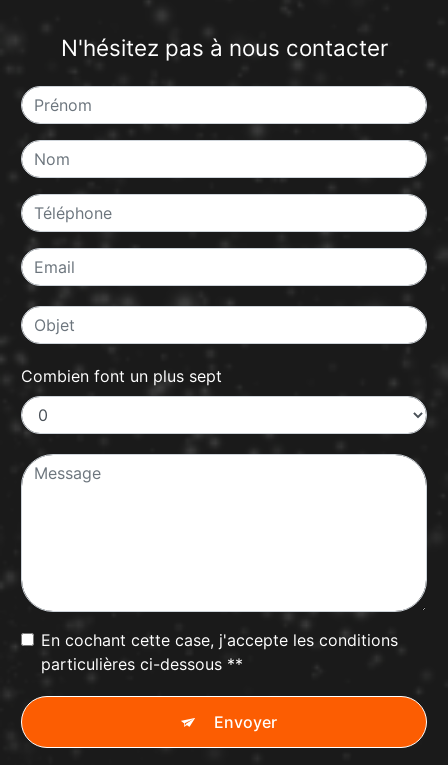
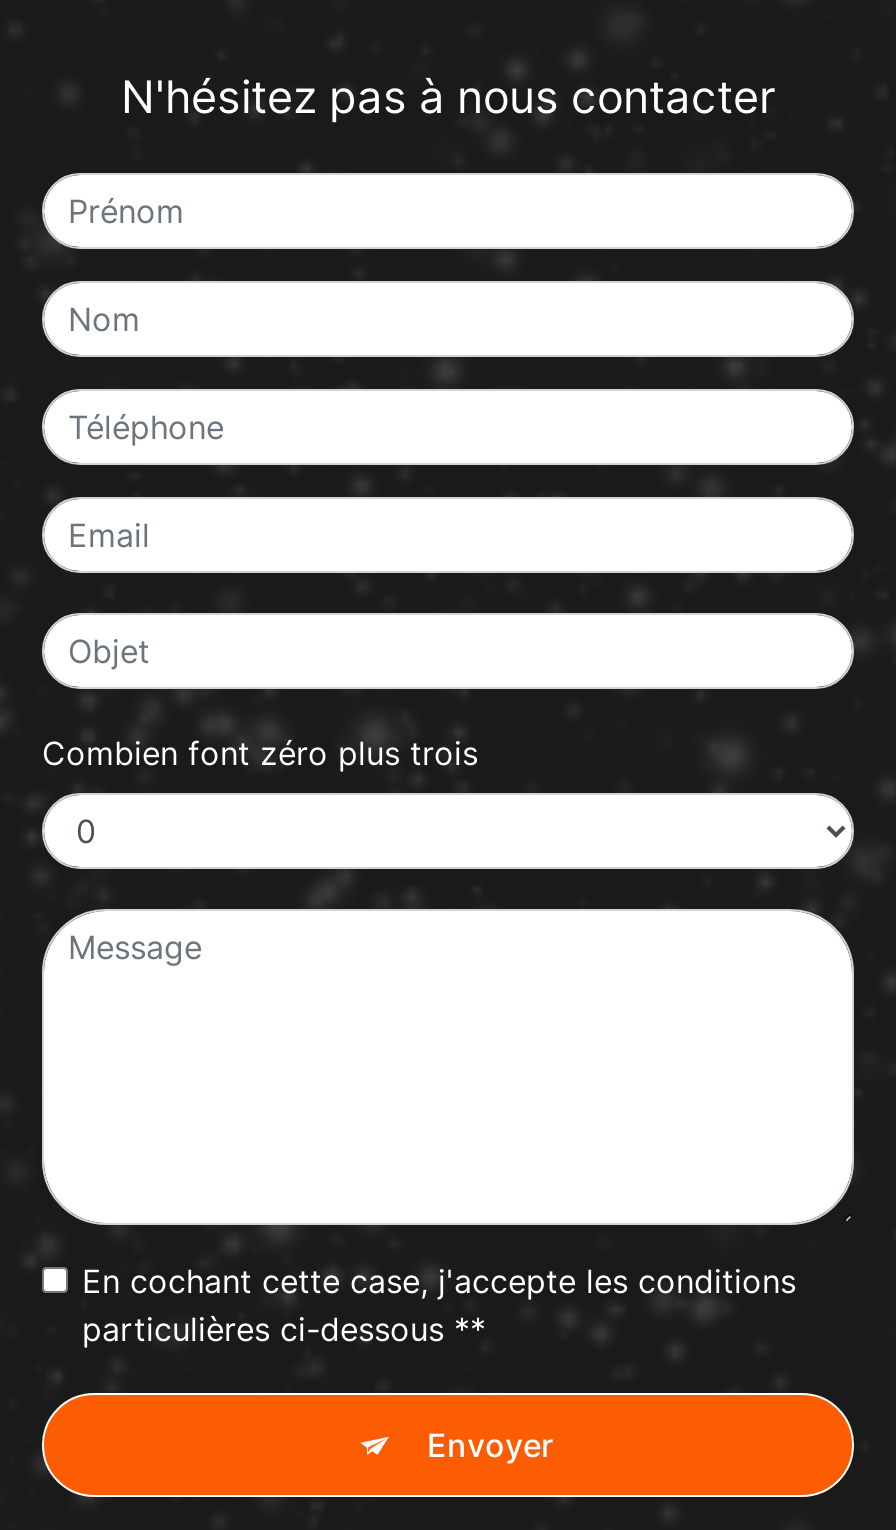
[21,366,222,386] Combien font un plus sept -> [42,733,478,773] Combien font zéro plus trois

